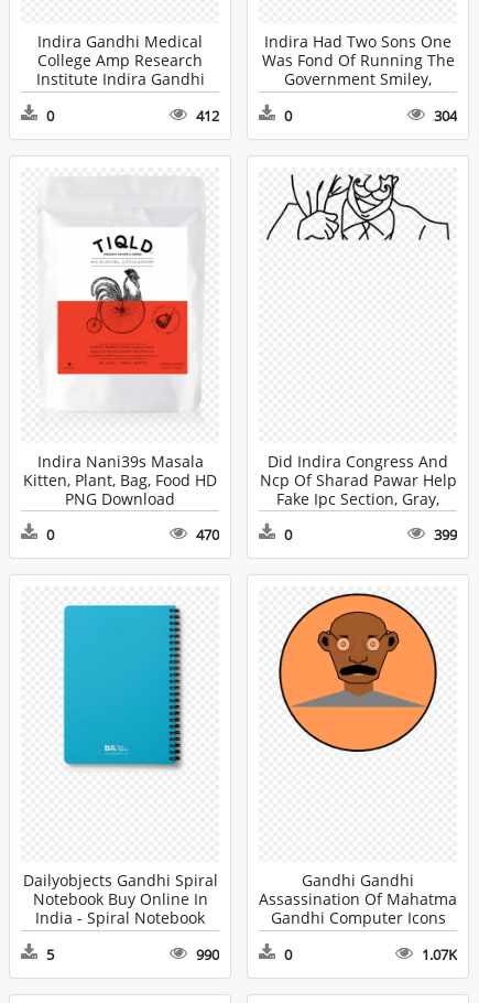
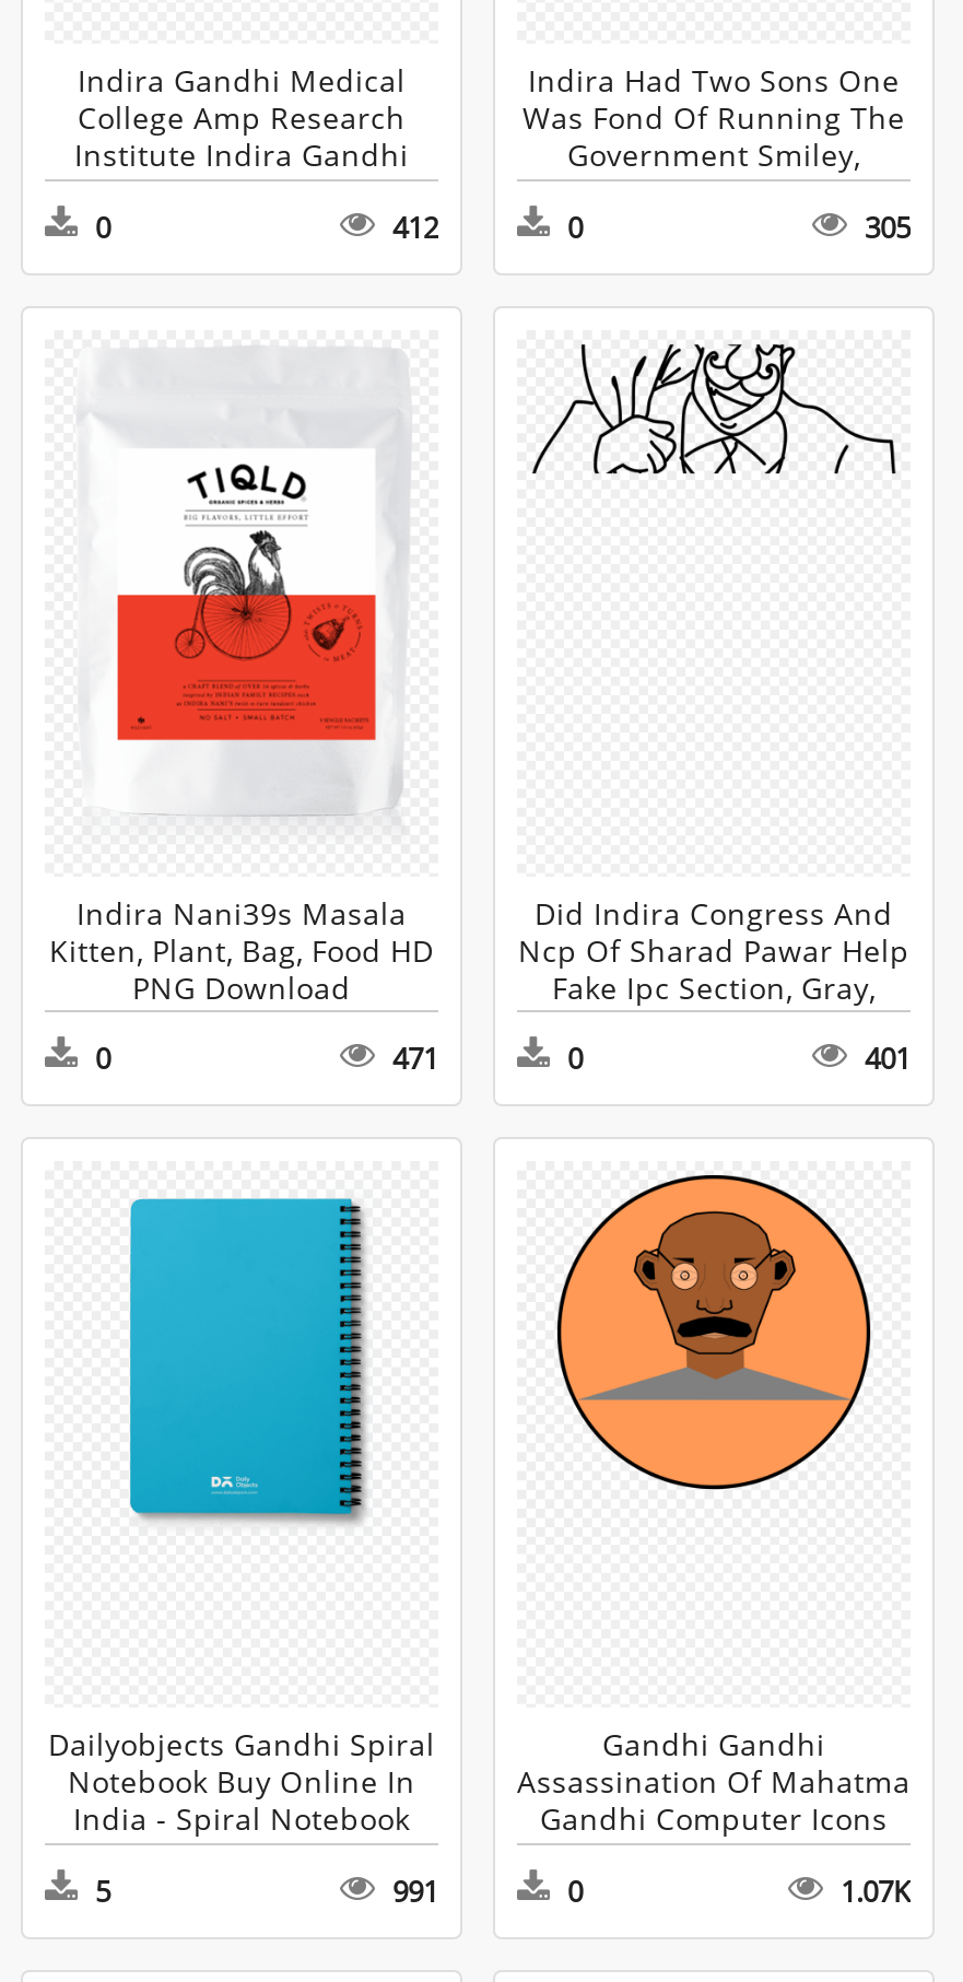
[434,106,457,126] 304 -> [865,207,911,247] 305
[196,525,219,545] 470 -> [392,1039,438,1079] 471
[434,525,457,545] 399 -> [865,1039,911,1079] 401
[196,944,219,964] 990 -> [392,1871,438,1910] 991

